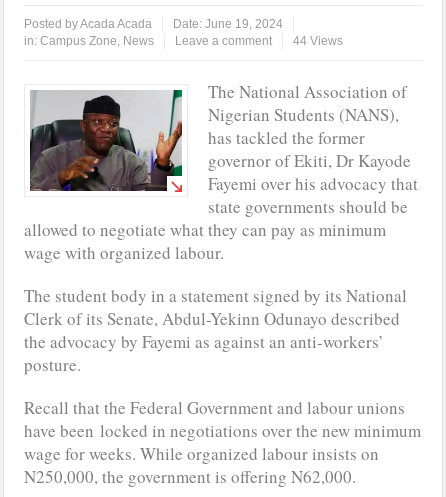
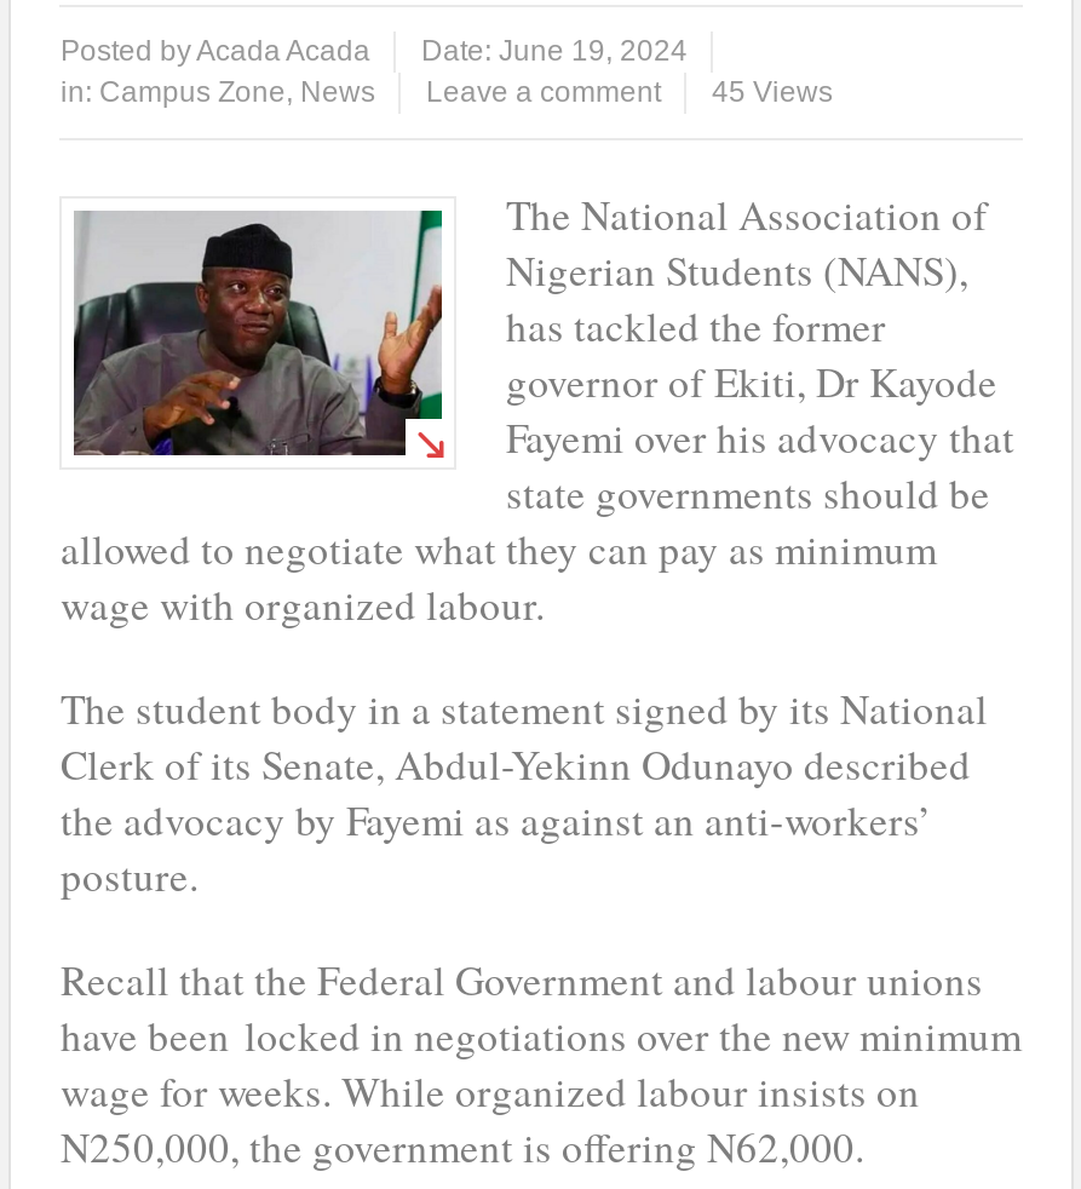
[24,34,343,48] in: Campus Zone, News Leave a comment 44 Views -> [61,75,833,109] in: Campus Zone, News Leave a comment 45 Views

